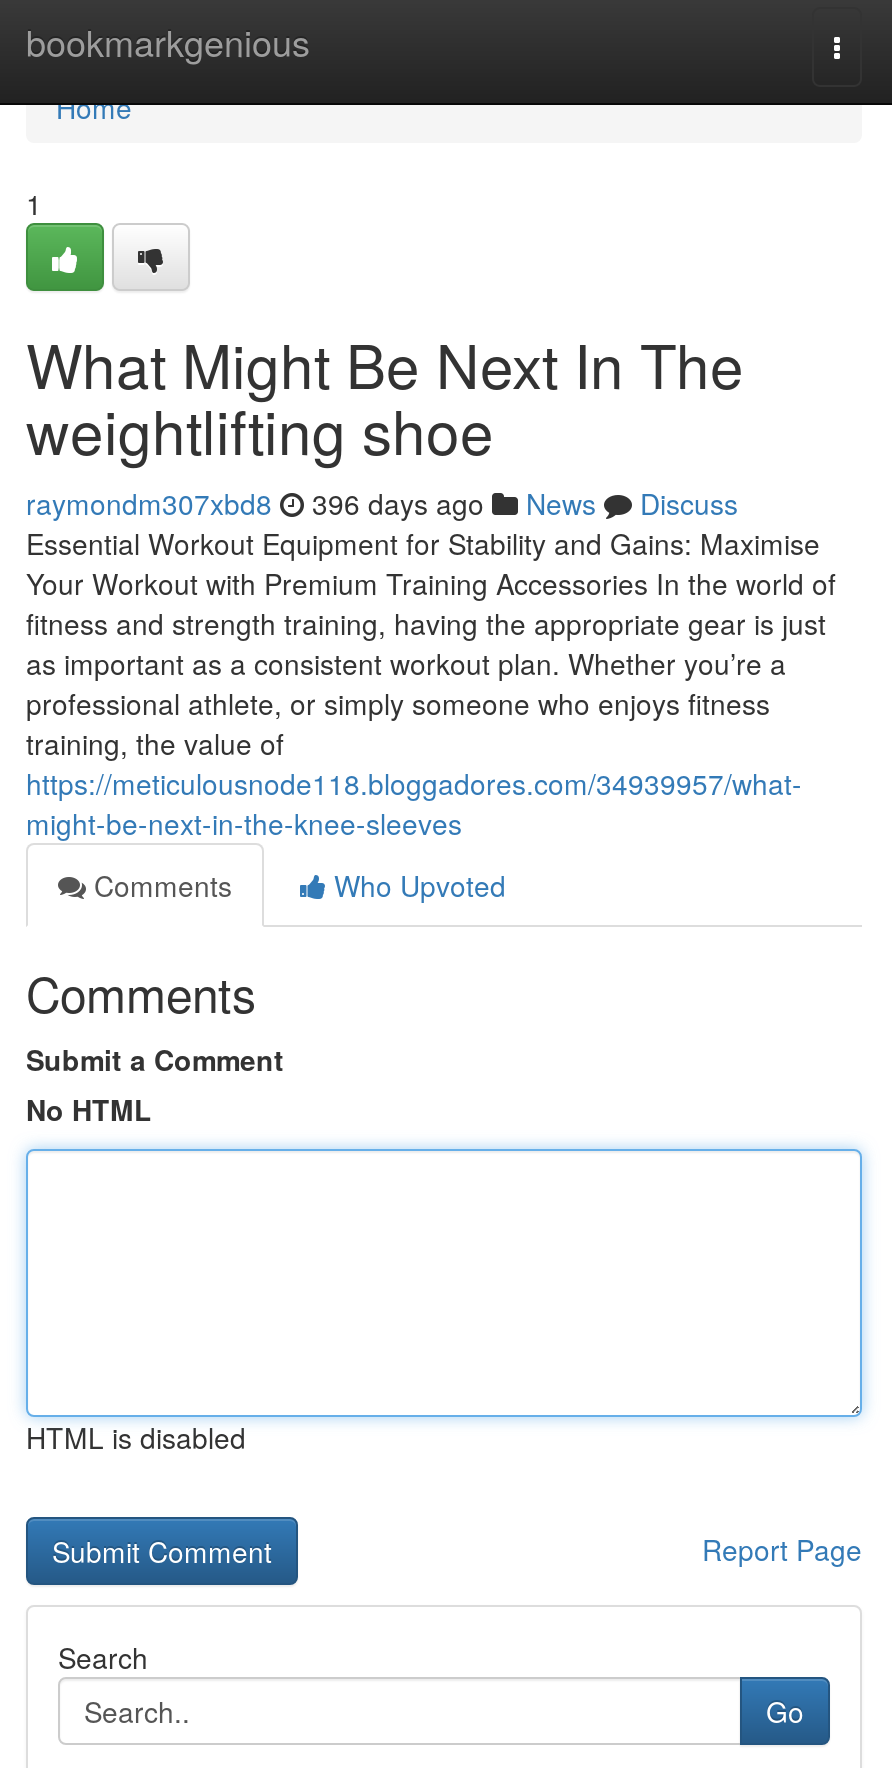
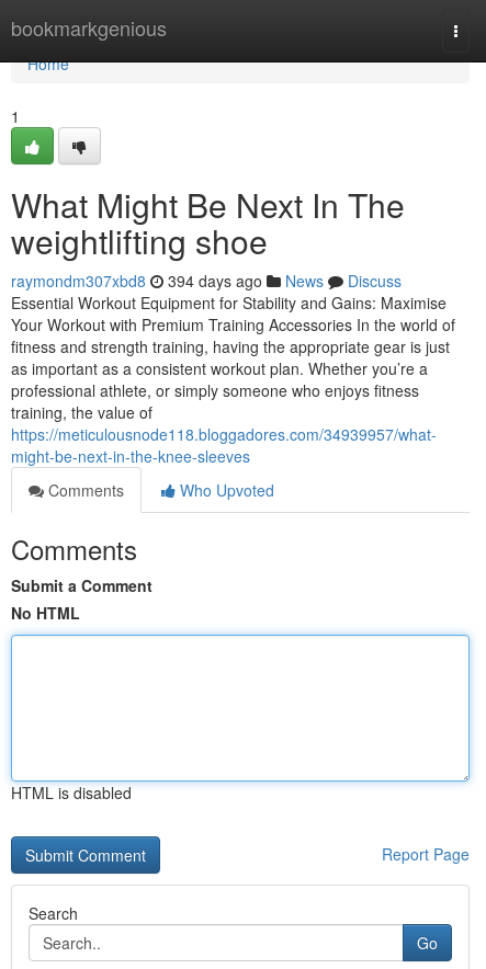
[26,483,738,523] raymondm307xbd8 396 days ago News Discuss -> [11,270,402,292] raymondm307xbd8 394 days ago News Discuss

